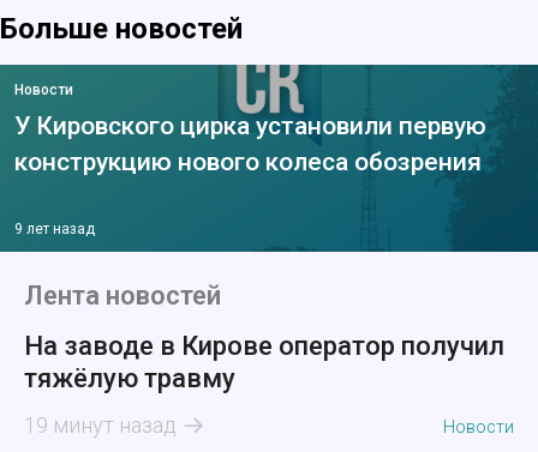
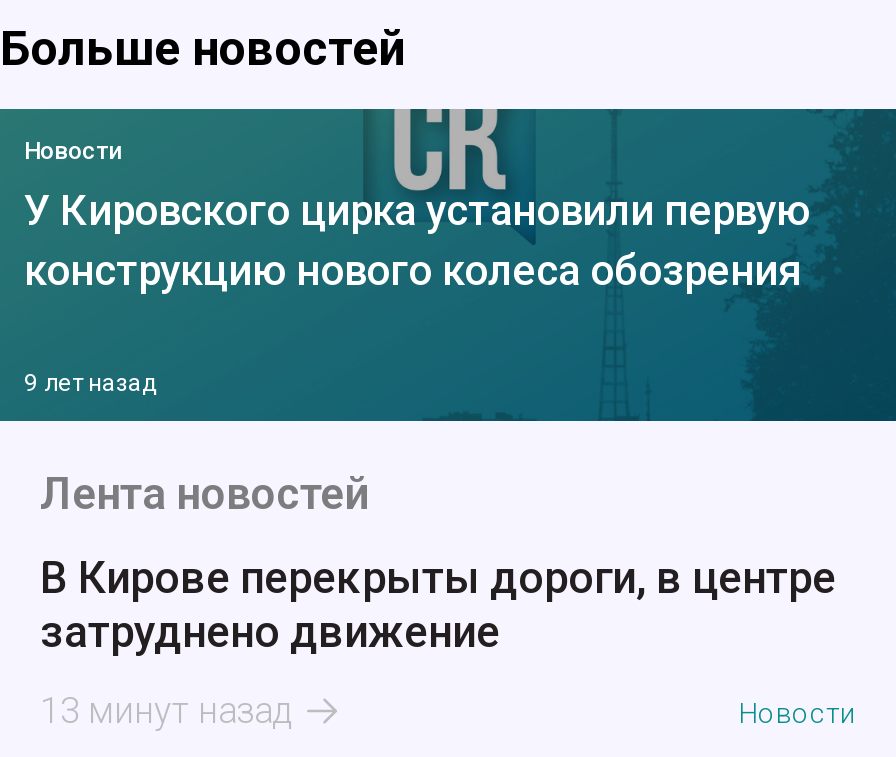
[24,331,504,394] На заводе в Кирове оператор получил | тяжёлую травму -> [40,554,836,658] В Кирове перекрыты дороги, в центре | затруднено движение
[24,413,177,438] 19 минут назад -> [40,690,294,732] 13 минут назад

